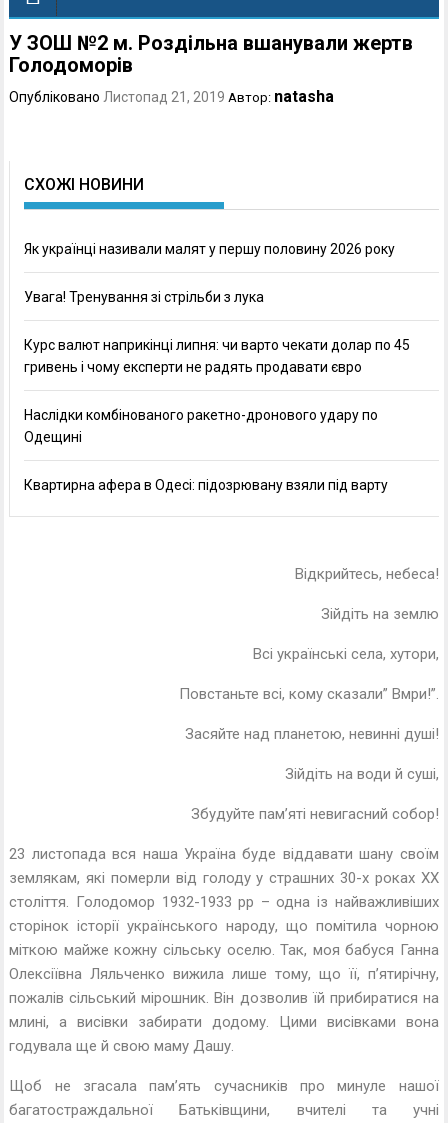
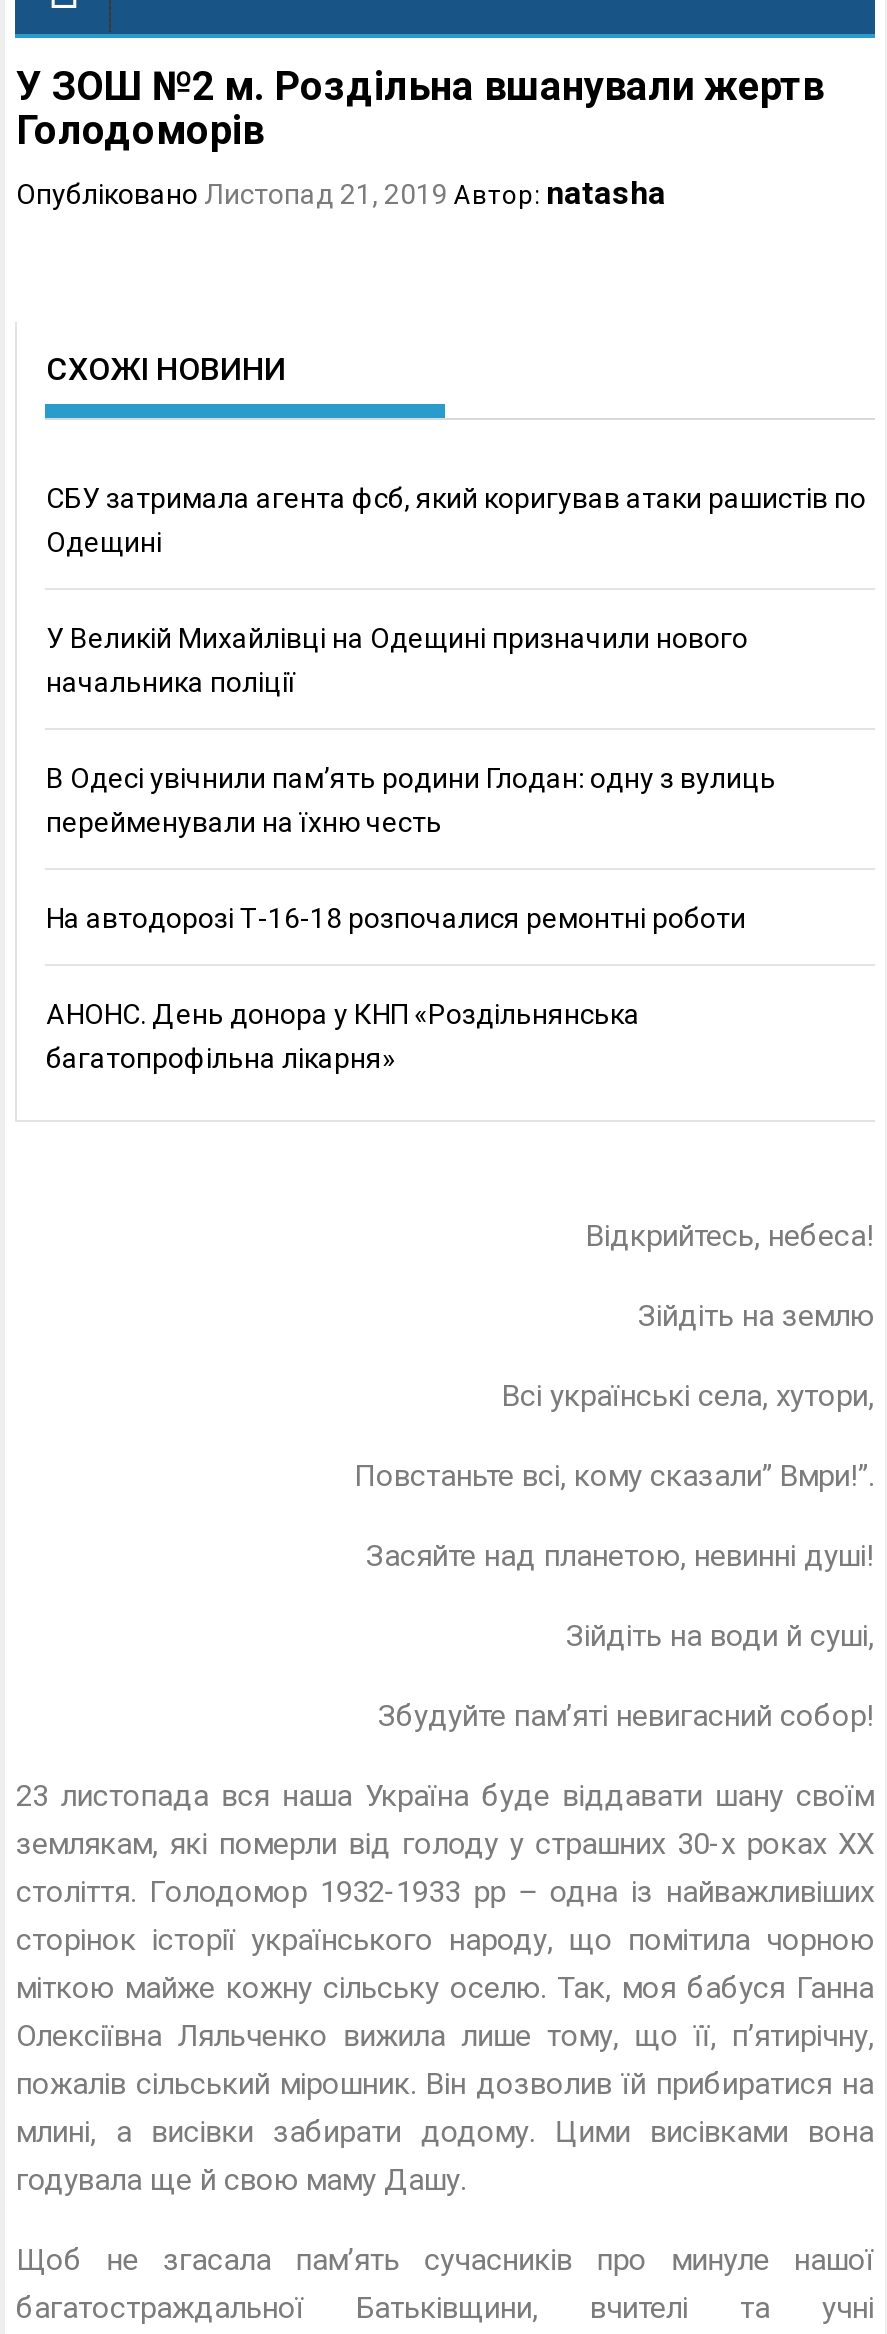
[24,241,410,423] Як українці називали малят у першу половину 2026 року | Увага! Тренування зі стрільби з лука | Курс валют наприкінці липня: чи варто чекати долар по 45 | гривень і чому експерти не радять продавати євро | Наслідки комбінованого ракетно-дронового удару по -> [46,482,866,514] СБУ затримала агента фсб, який коригував атаки рашистів по
moved [24,429,82,445] -> [46,526,162,558]: Одещині
[24,477,388,493] Квартирна афера в Одесі: підозрювану взяли під варту -> [46,622,776,1074] У Великій Михайлівці на Одещині призначили нового | начальника поліції | В Одесі увічнили пам’ять родини Глодан: одну з вулиць | перейменували на їхню честь | На автодорозі Т-16-18 розпочалися ремонтні роботи | АНОНС. День донора у КНП «Роздільнянська | багатопрофільна лікарня»

